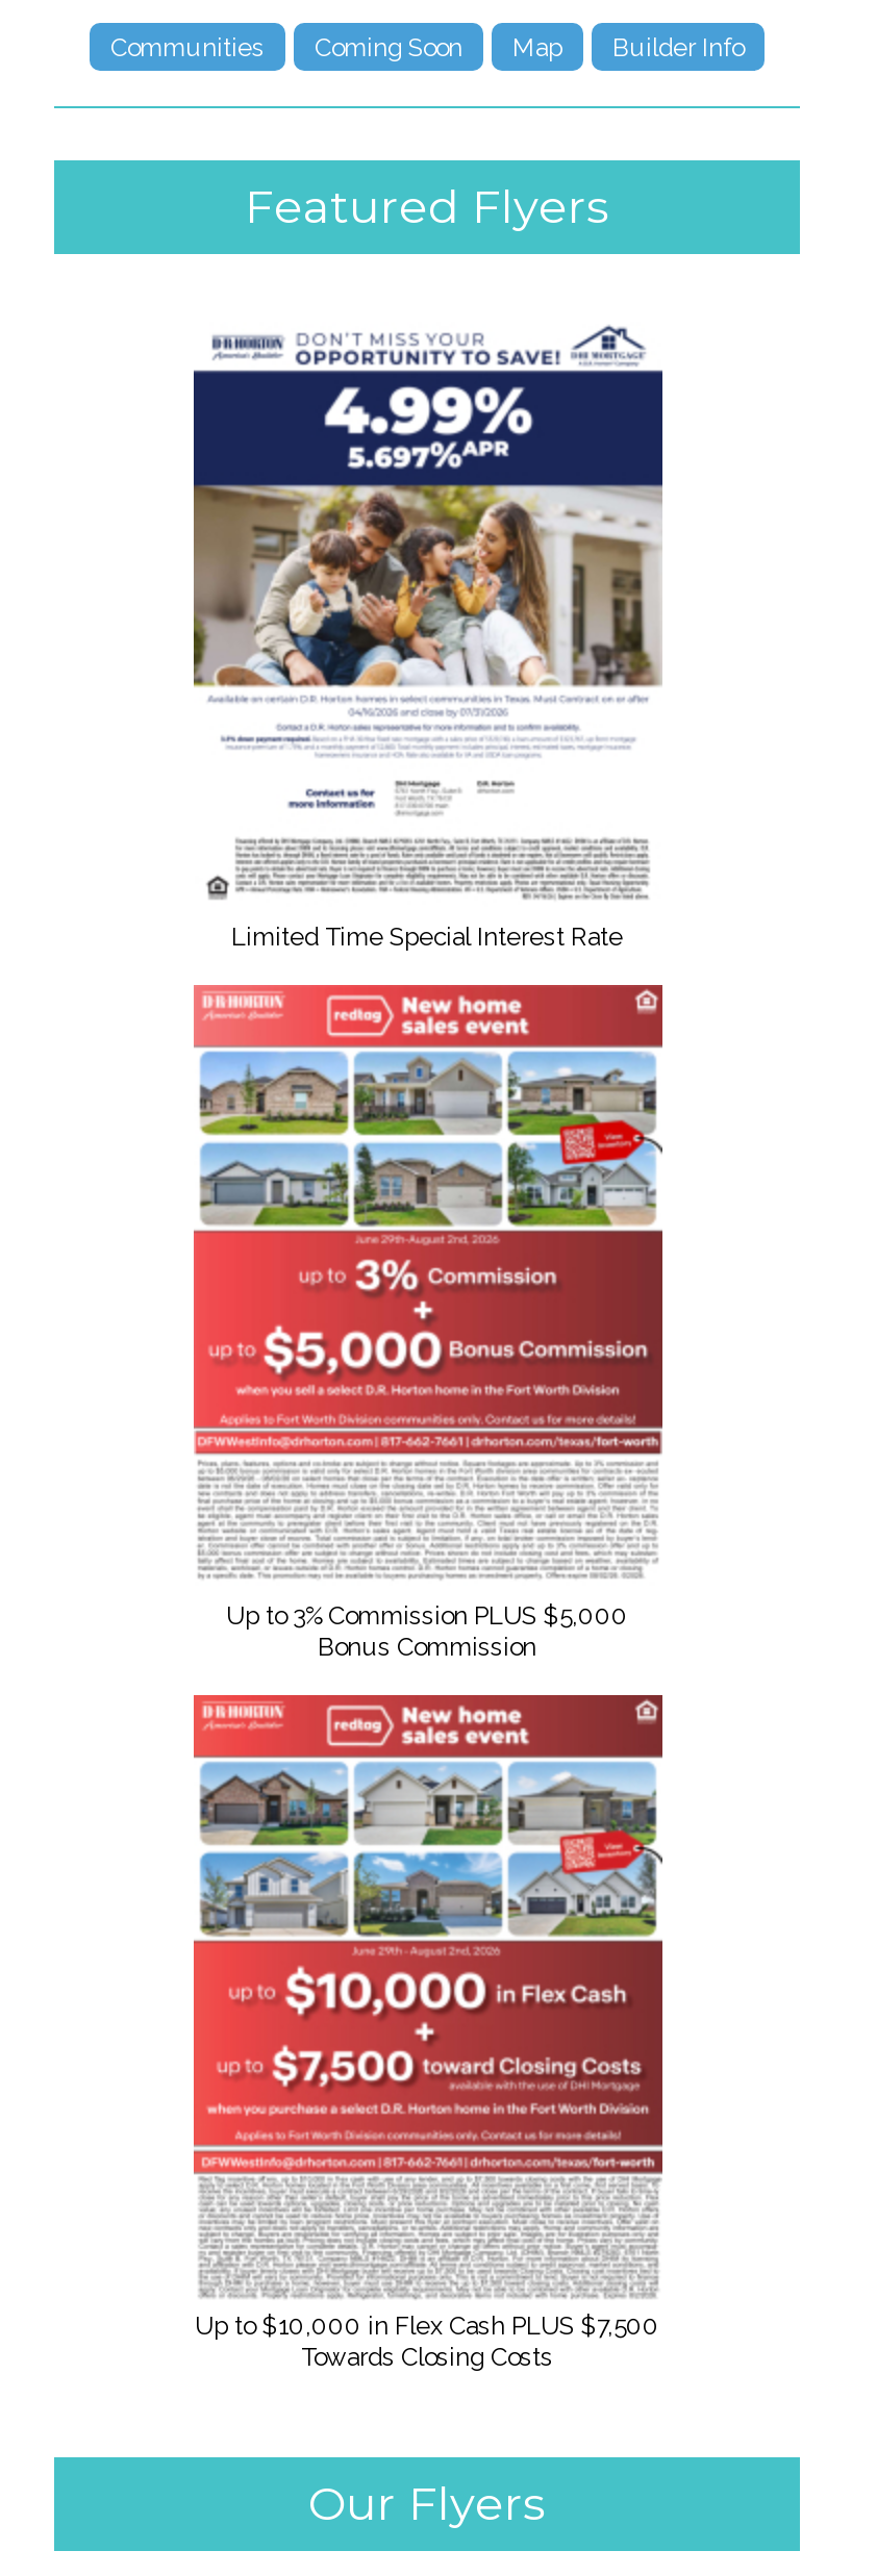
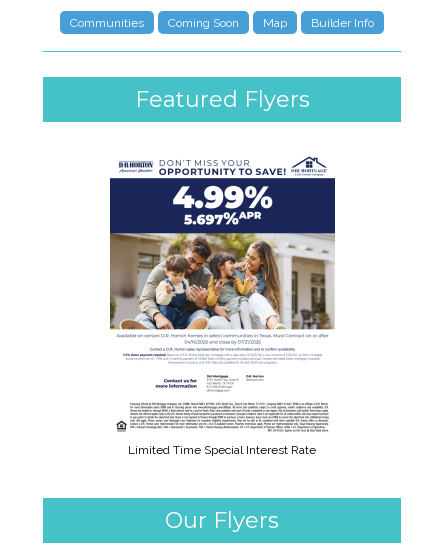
[192,983,665,1662] [image] | Up to 3% Commission PLUS $5,000 | Bonus Commission -> none
[192,1693,665,2373] [image] | Up to $10,000 in Flex Cash PLUS $7,500 | Towards Closing Costs -> none

